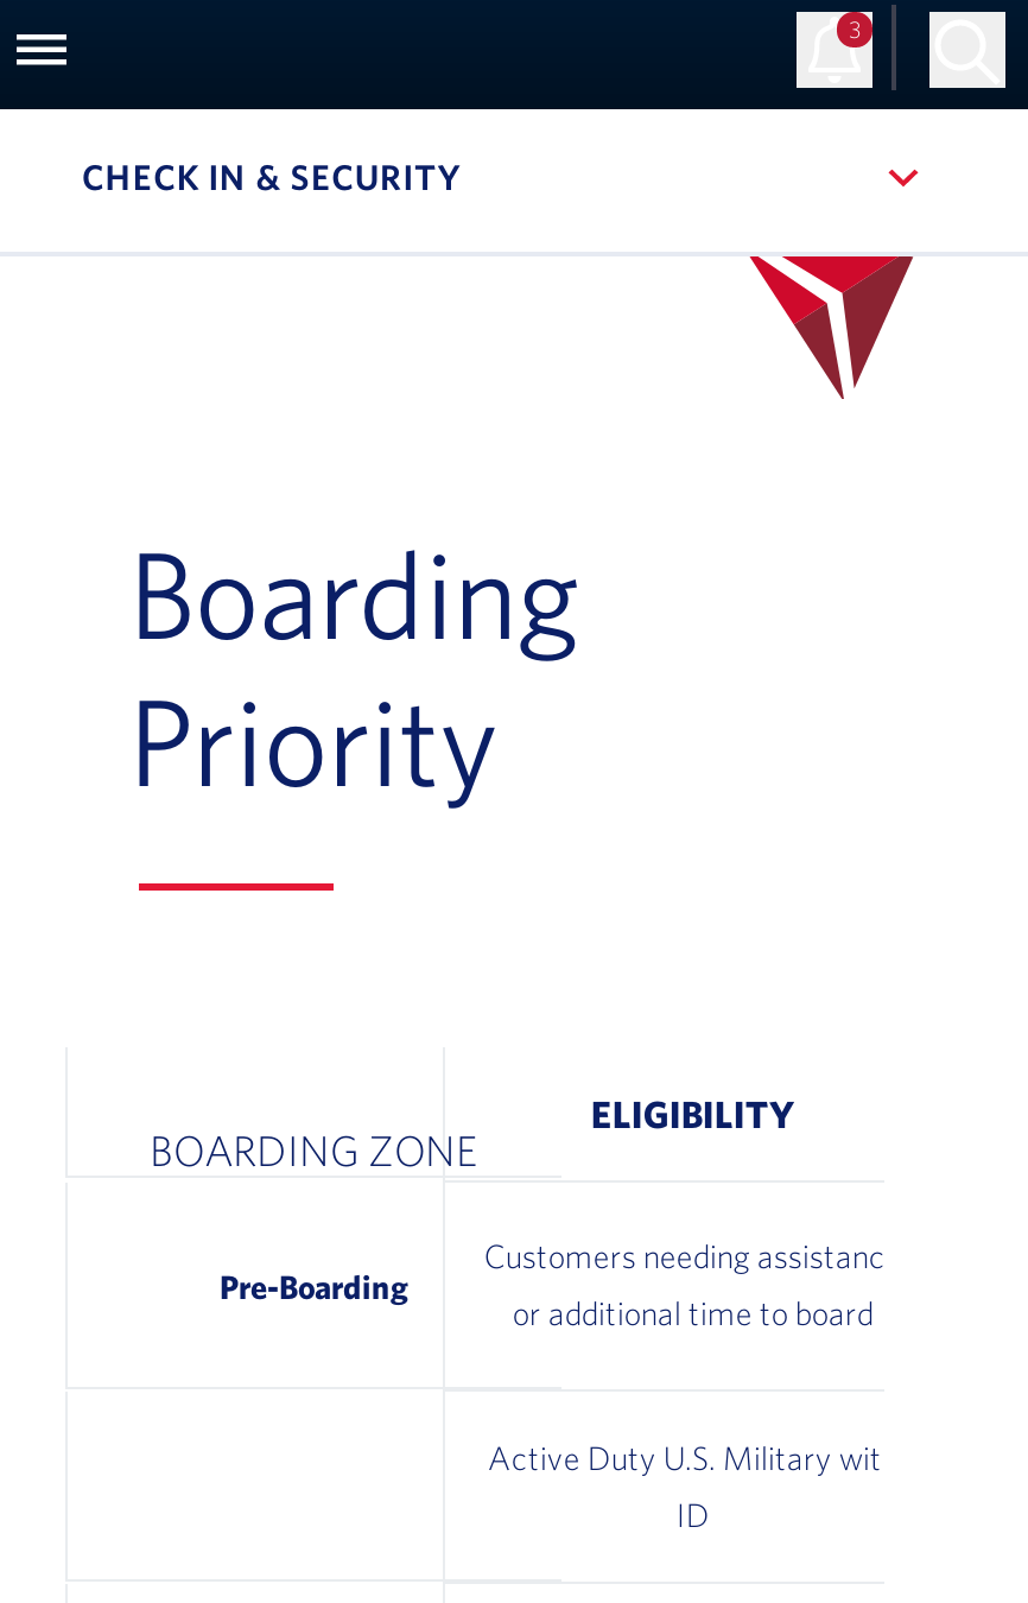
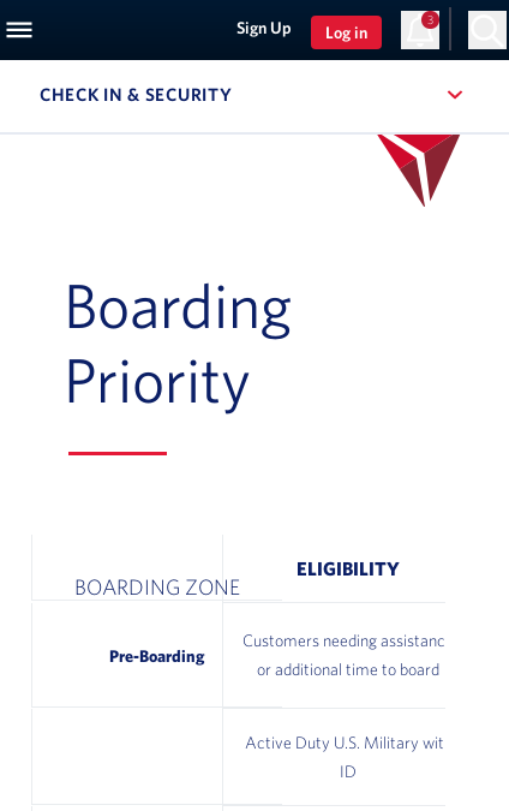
none -> [236,18,367,42] Sign Up | Log in

